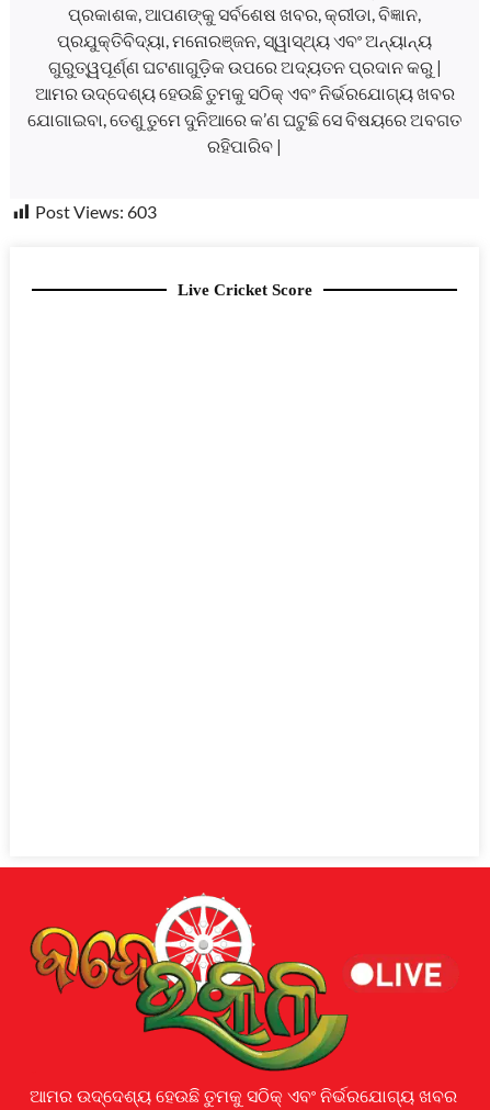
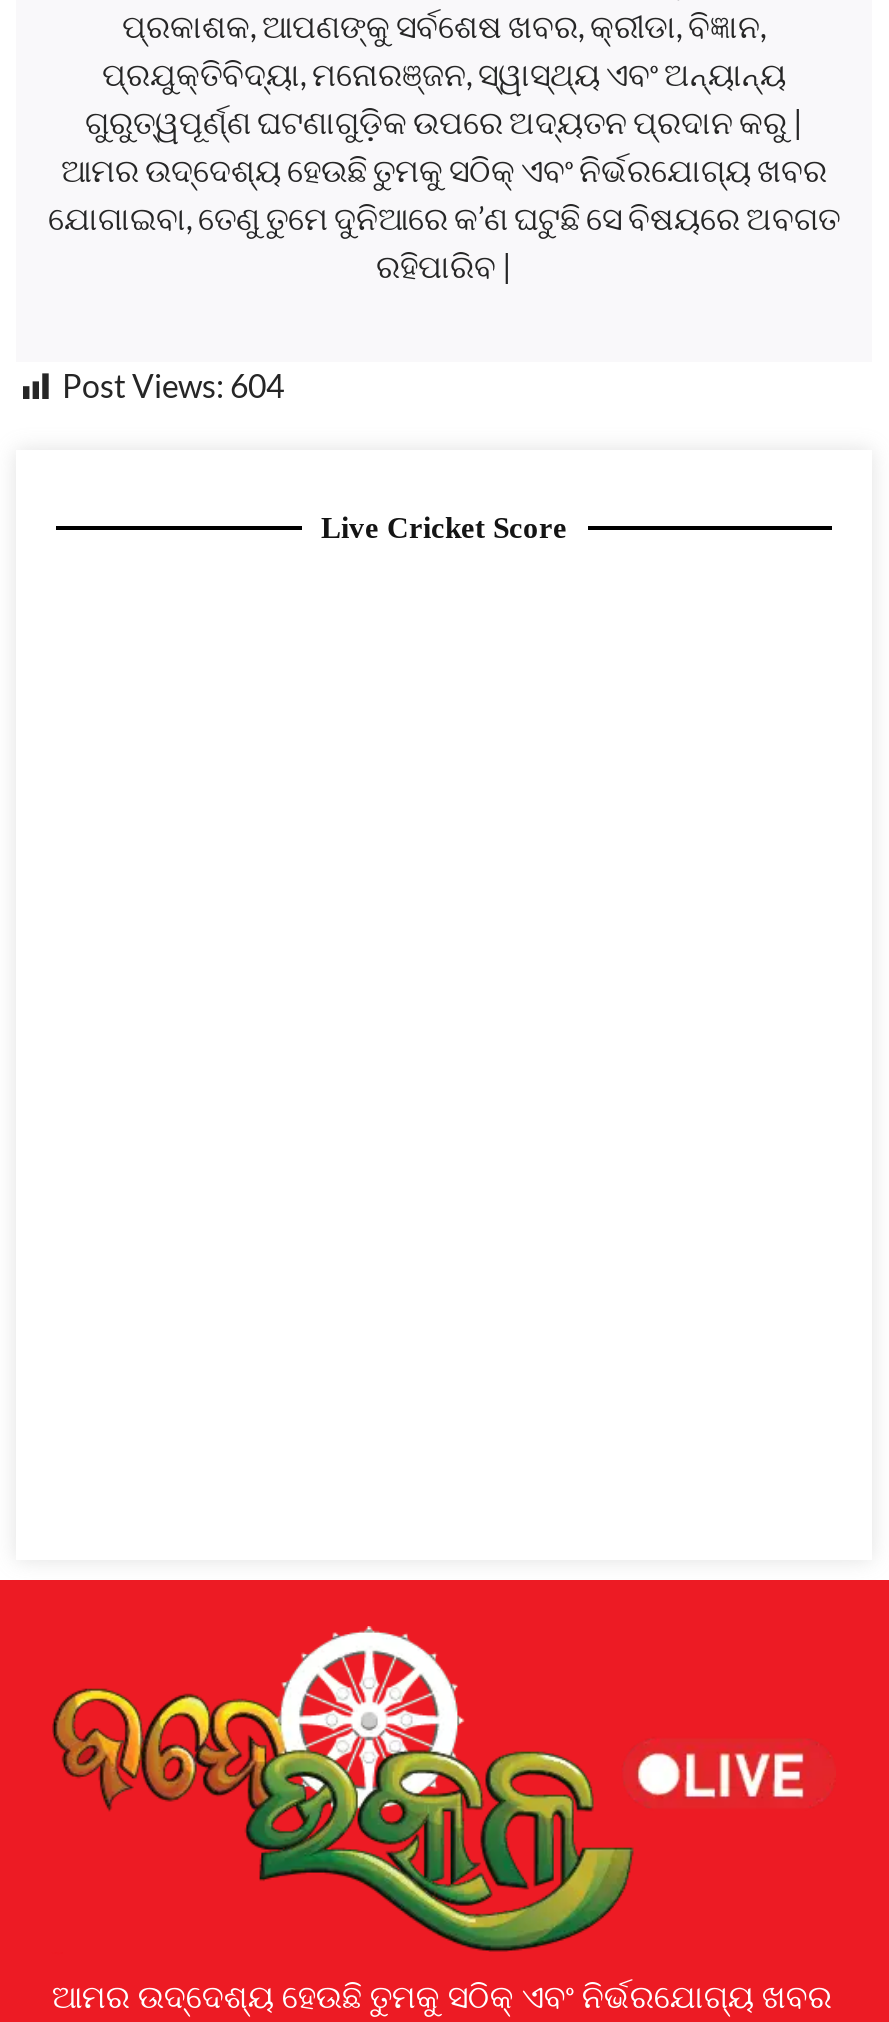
[35,201,157,221] Post Views: 603 -> [62,365,284,403] Post Views: 604

